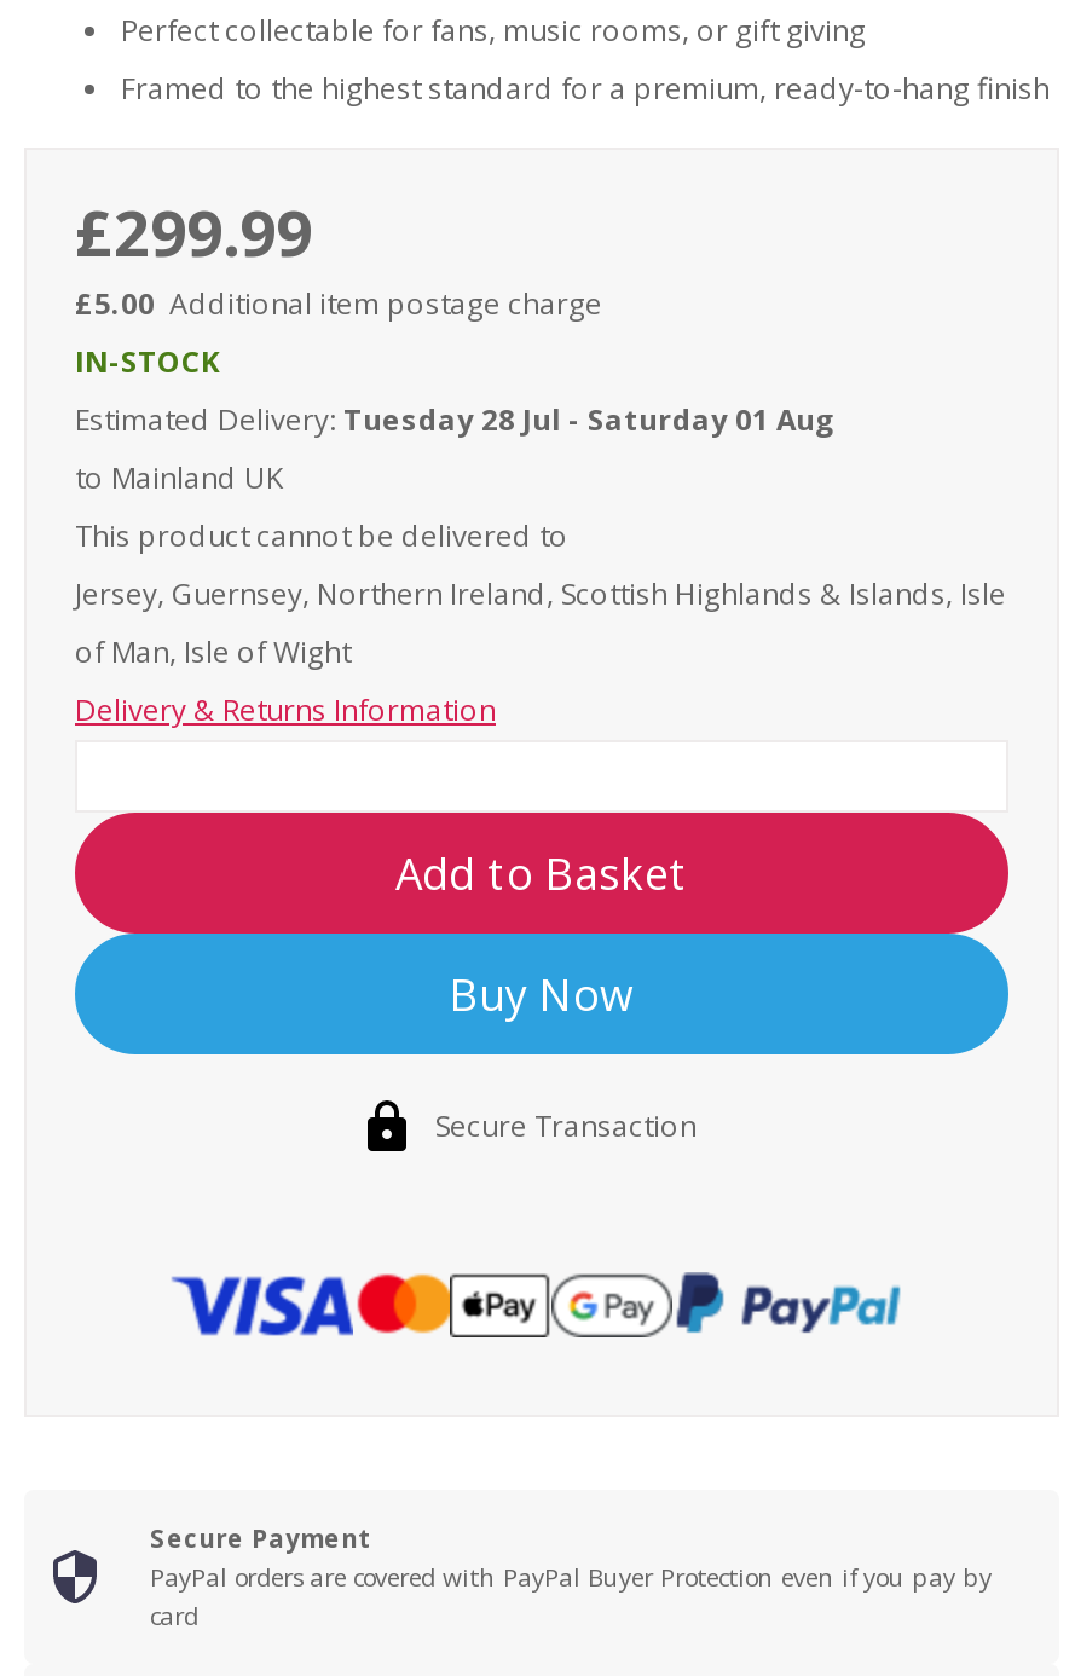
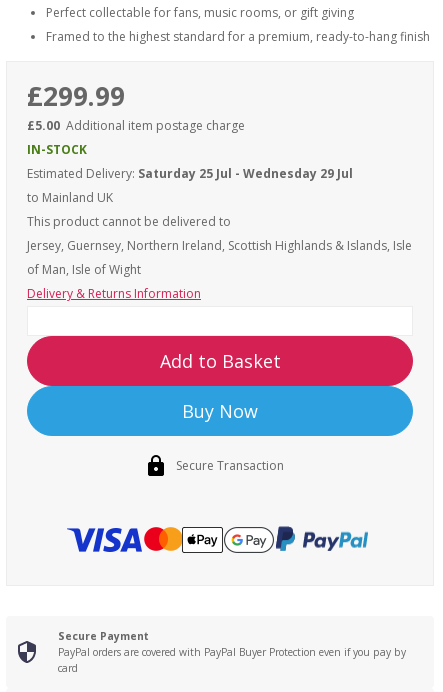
[75,399,834,440] Estimated Delivery: Tuesday 28 Jul - Saturday 01 Aug -> [27,165,353,182] Estimated Delivery: Saturday 25 Jul - Wednesday 29 Jul

